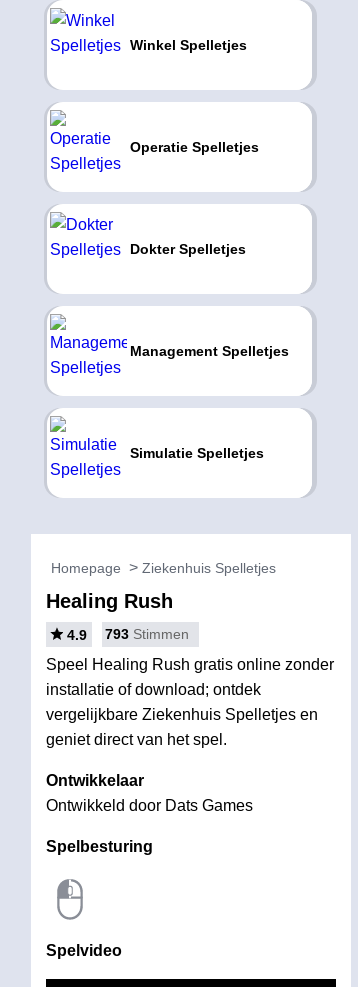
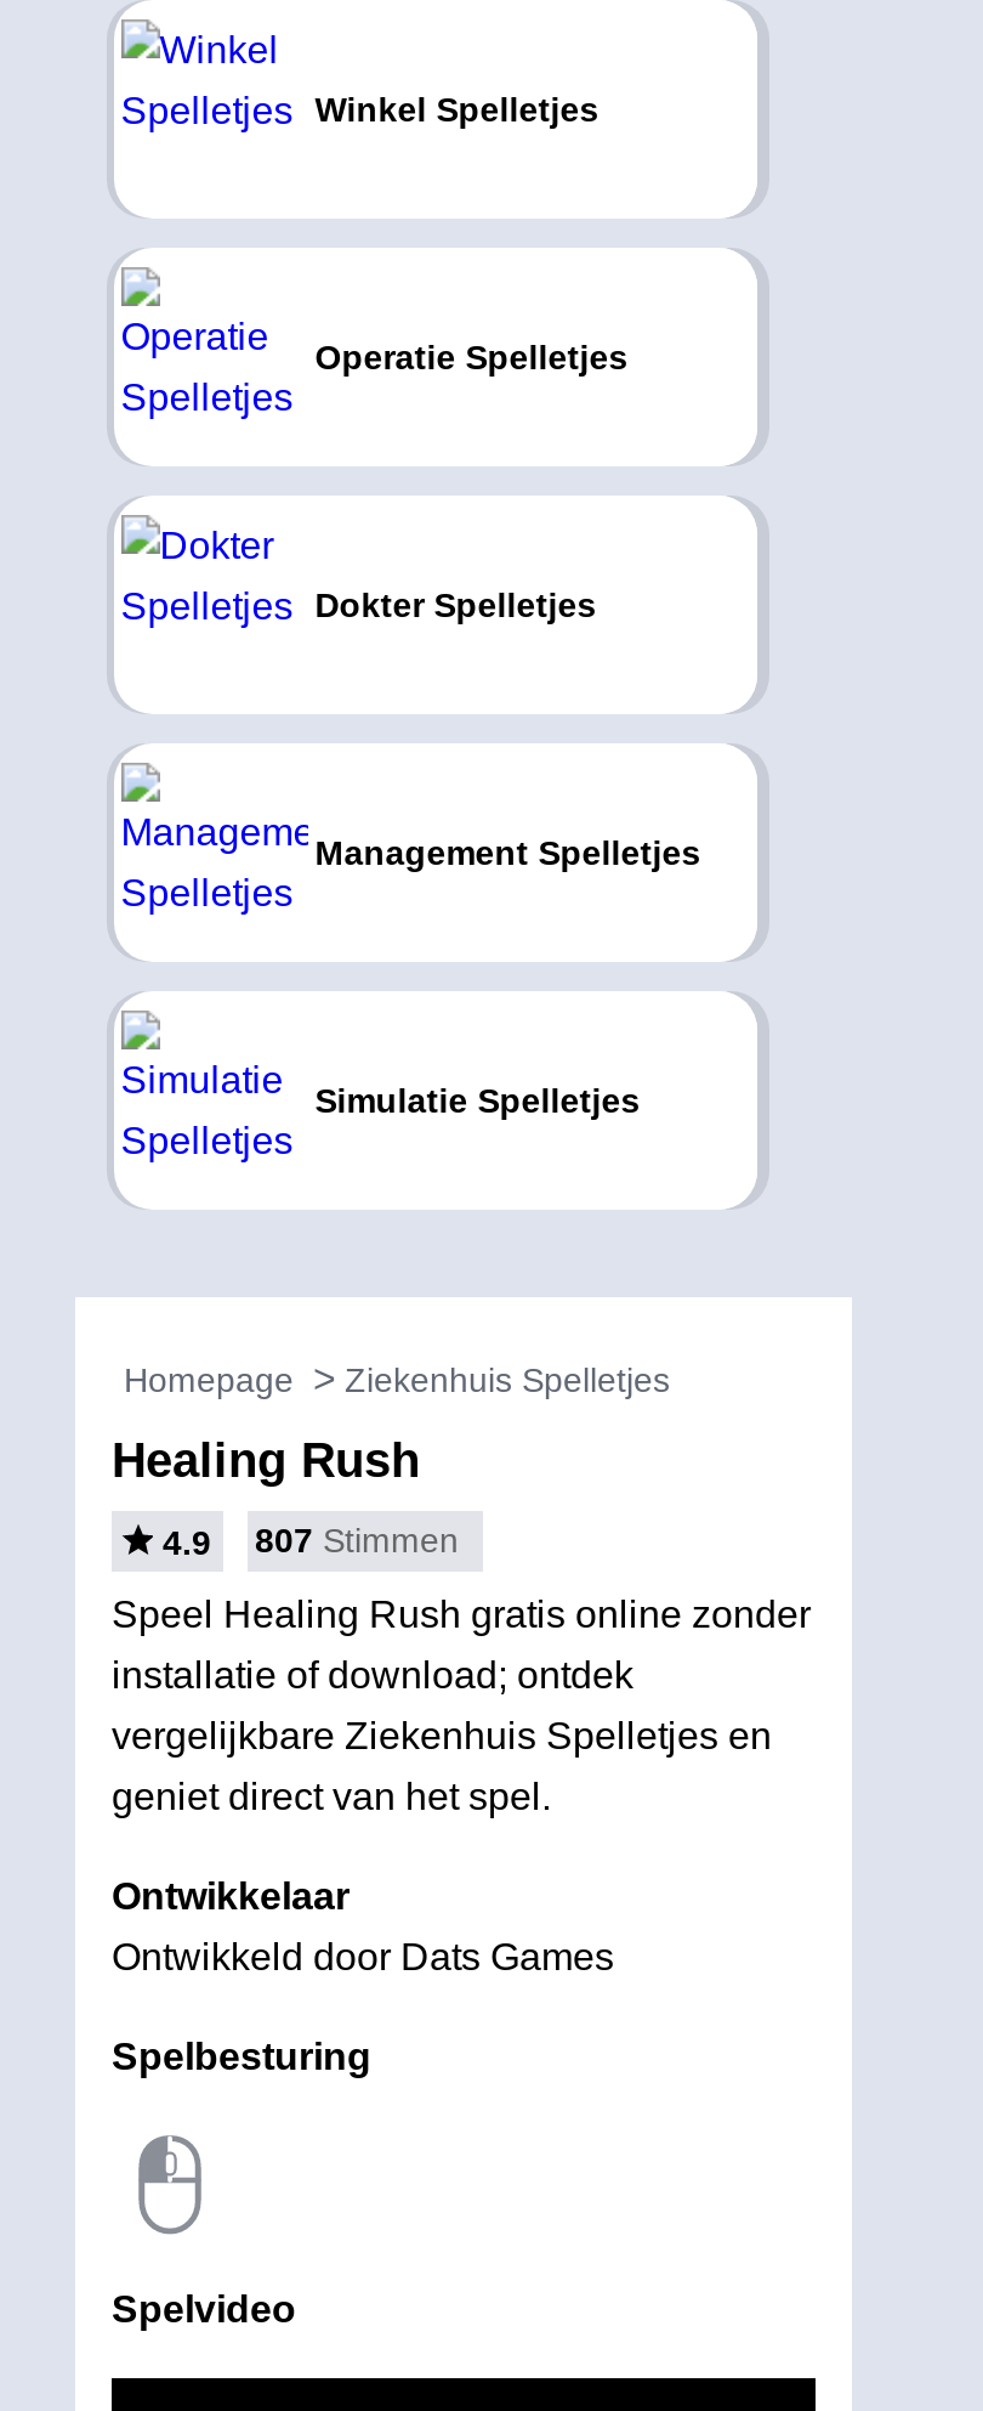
[67,626,189,643] 4.9 793 Stimmen -> [163,1521,459,1562] 4.9 807 Stimmen

